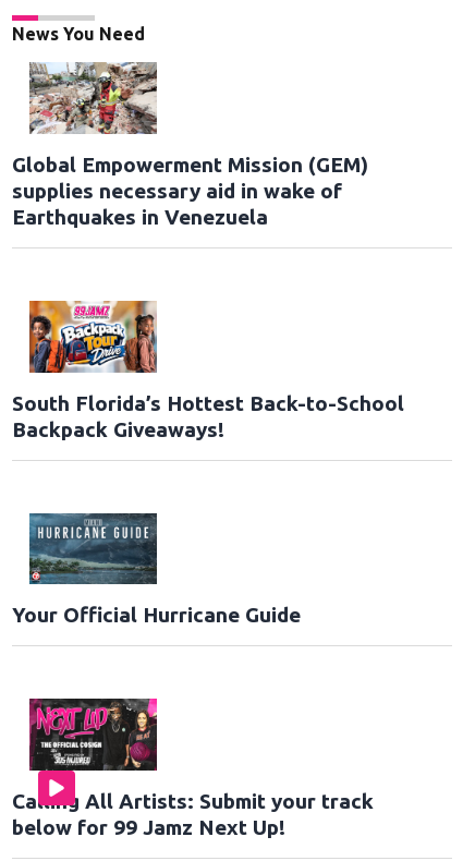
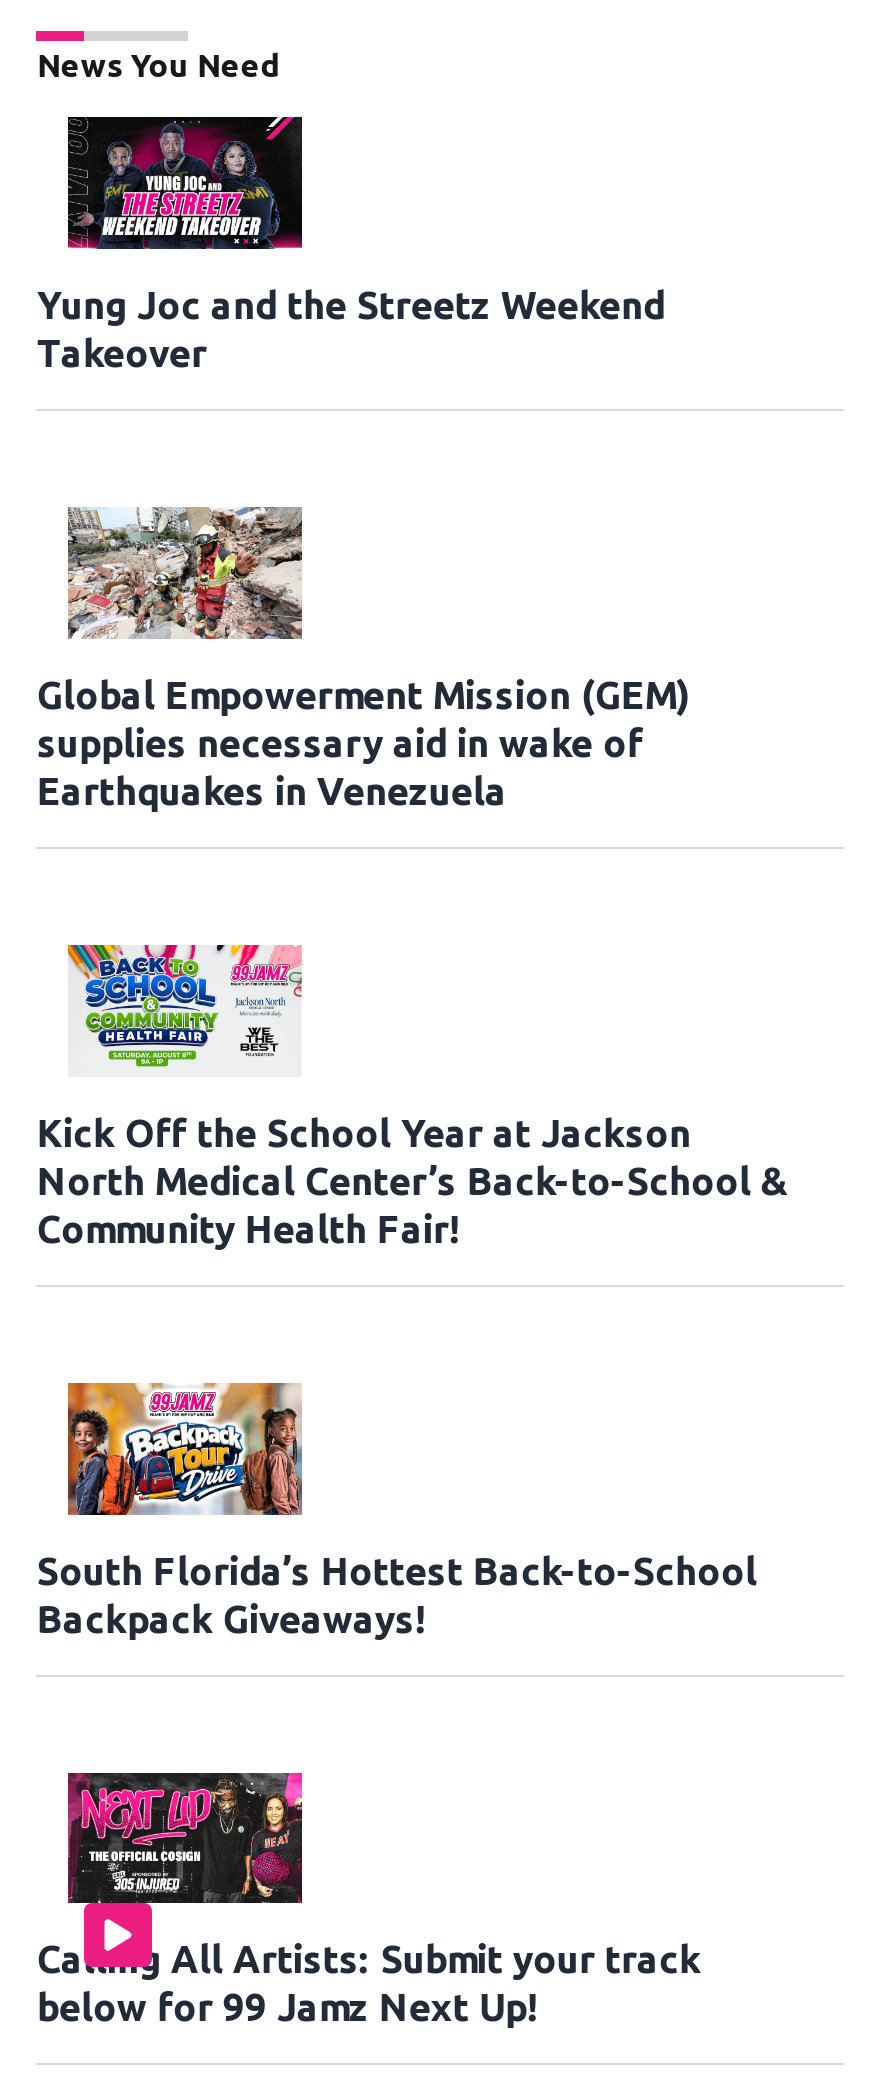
none -> [37,115,665,375] [image] | Yung Joc and the Streetz Weekend | Takeover
none -> [37,943,789,1251] [image] | Kick Off the School Year at Jackson | North Medical Center’s Back-to-School & | Community Health Fair!
moved [12,299,405,441] -> [37,1379,757,1640]: [image] | South Florida’s Hottest Back-to-School | Backpack Giveaways!
[12,512,301,627] [image] | Your Official Hurricane Guide -> none

